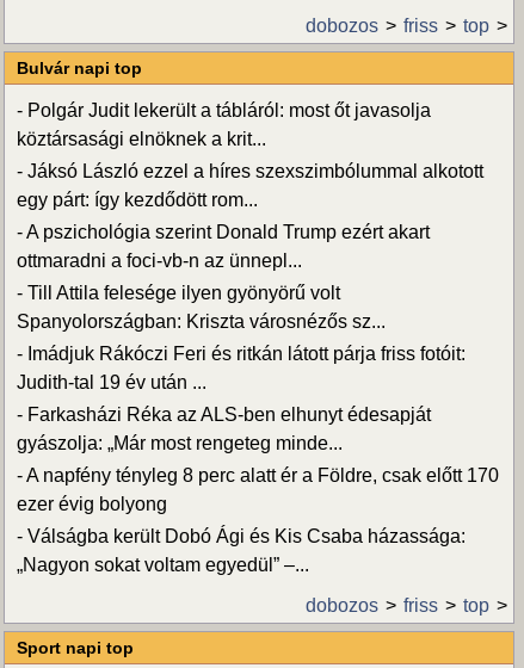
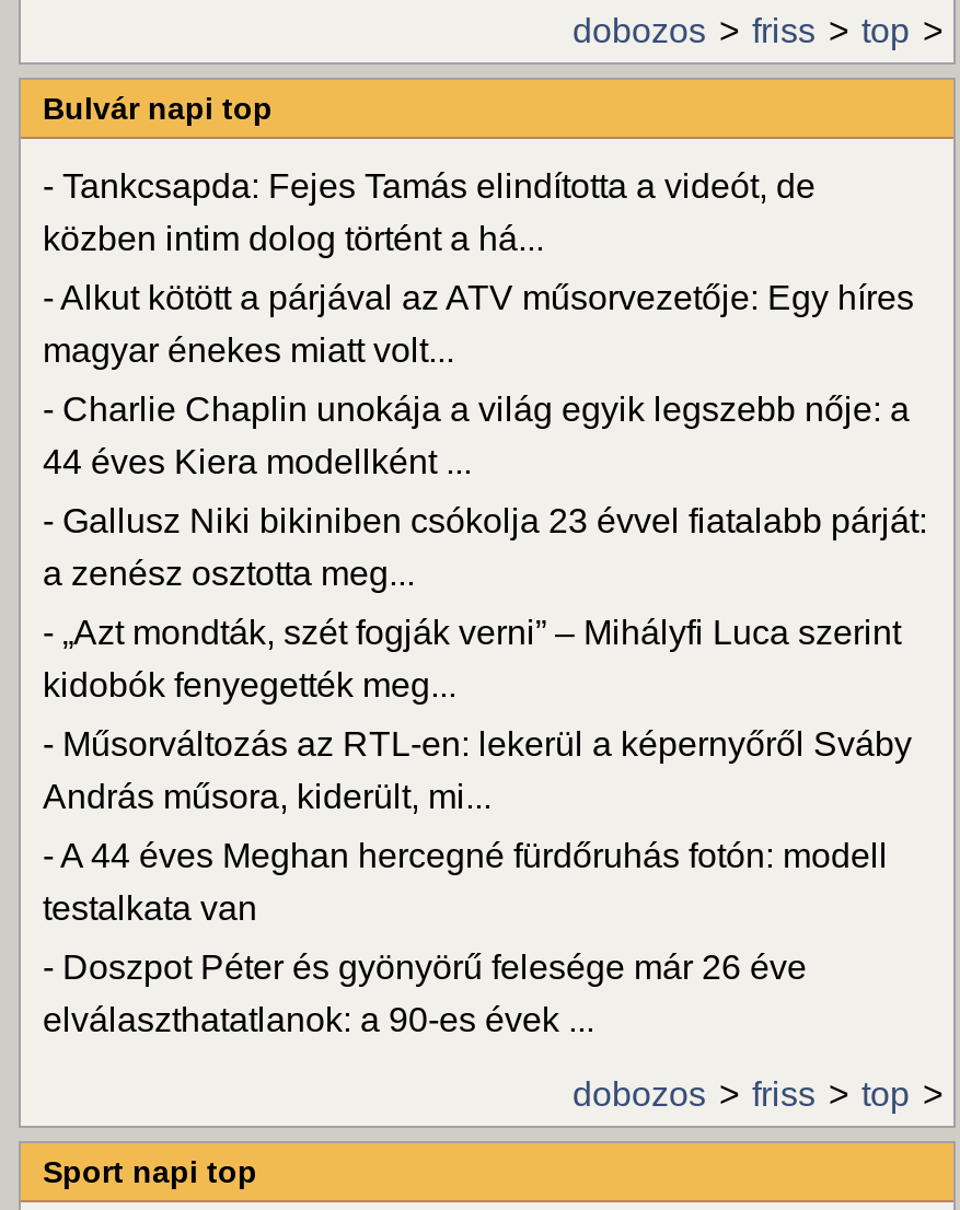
[17,100,431,149] - Polgár Judit lekerült a tábláról: most őt javasolja | köztársasági elnöknek a krit... -> [43,167,816,257] - Tankcsapda: Fejes Tamás elindította a videót, de | közben intim dolog történt a há...
[17,161,483,210] - Jáksó László ezzel a híres szexszimbólummal alkotott | egy párt: így kezdődött rom... -> [43,279,914,369] - Alkut kötött a párjával az ATV műsorvezetője: Egy híres | magyar énekes miatt volt...
[17,222,430,271] - A pszichológia szerint Donald Trump ezért akart | ottmaradni a foci-vb-n az ünnepl... -> [43,391,910,480] - Charlie Chaplin unokája a világ egyik legszebb nője: a | 44 éves Kiera modellként ...
[17,283,386,332] - Till Attila felesége ilyen gyönyörű volt | Spanyolországban: Kriszta városnézős sz... -> [43,502,927,592] - Gallusz Niki bikiniben csókolja 23 évvel fiatalabb párját: | a zenész osztotta meg...
[17,344,466,392] - Imádjuk Rákóczi Feri és ritkán látott párja friss fotóit: | Judith-tal 19 év után ... -> [43,614,901,703] - „Azt mondták, szét fogják verni” – Mihályfi Luca szerint | kidobók fenyegették meg...
[17,404,431,453] - Farkasházi Réka az ALS-ben elhunyt édesapját | gyászolja: „Már most rengeteg minde... -> [43,725,912,815] - Műsorváltozás az RTL-en: lekerül a képernyőről Sváby | András műsora, kiderült, mi...
[17,465,499,514] - A napfény tényleg 8 perc alatt ér a Földre, csak előtt 170 | ezer évig bolyong -> [43,837,888,927] - A 44 éves Meghan hercegné fürdőruhás fotón: modell | testalkata van
[17,526,466,575] - Válságba került Dobó Ági és Kis Csaba házassága: | „Nagyon sokat voltam egyedül” –... -> [43,949,807,1038] - Doszpot Péter és gyönyörű felesége már 26 éve | elválaszthatatlanok: a 90-es évek ...

